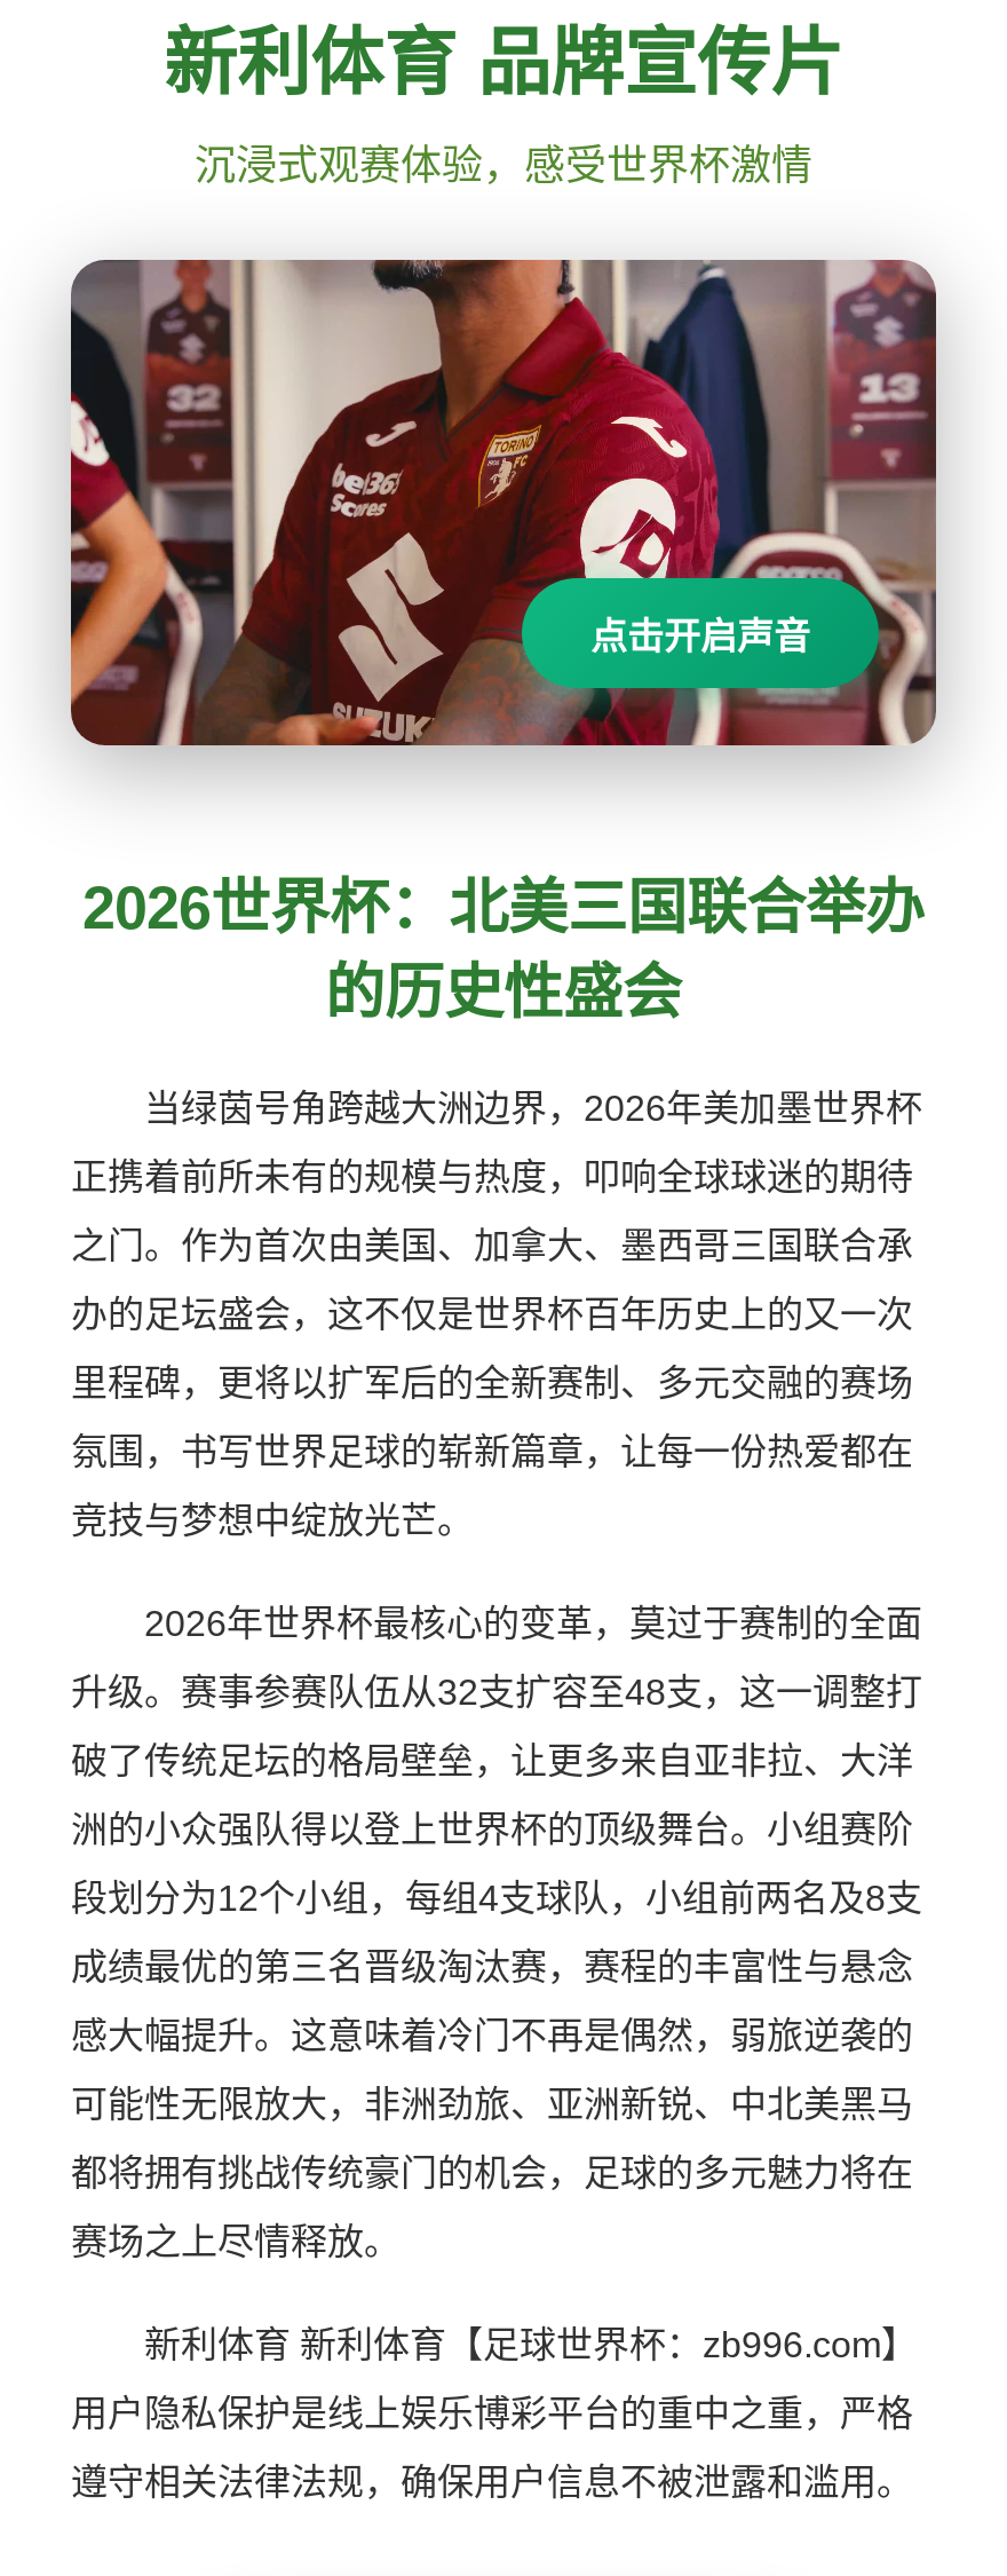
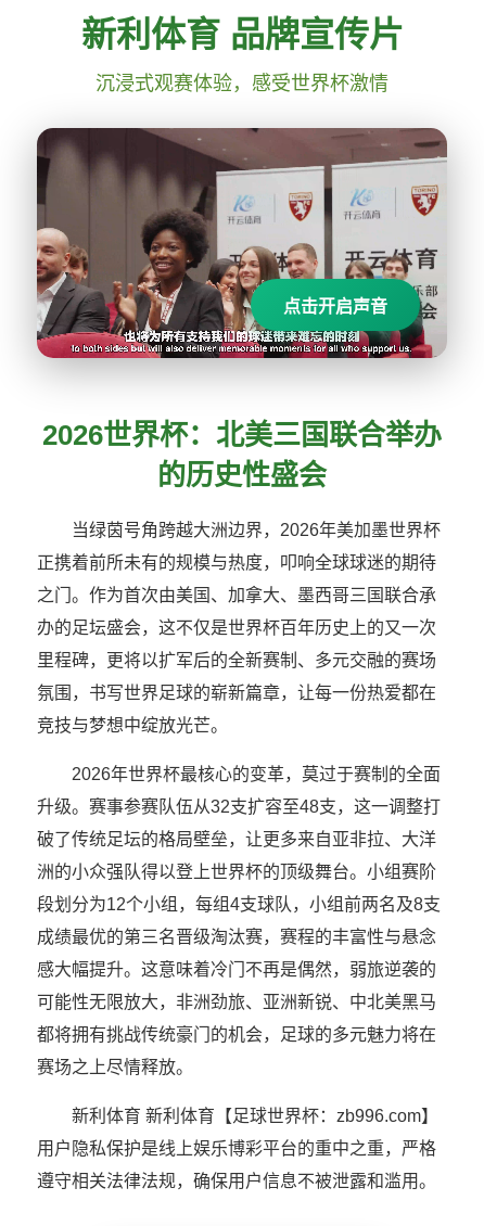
[69,258,938,748] [image] -> [36,127,447,359] [image]

